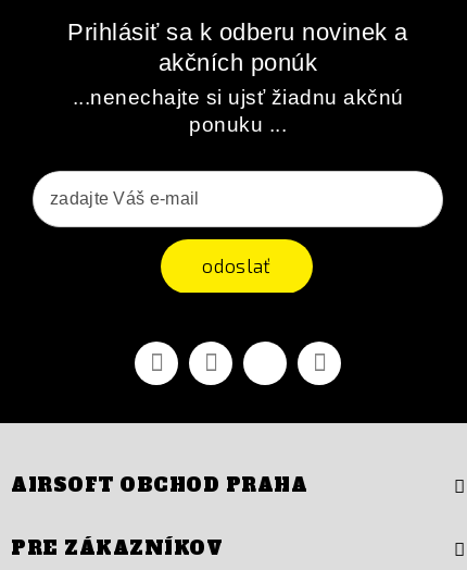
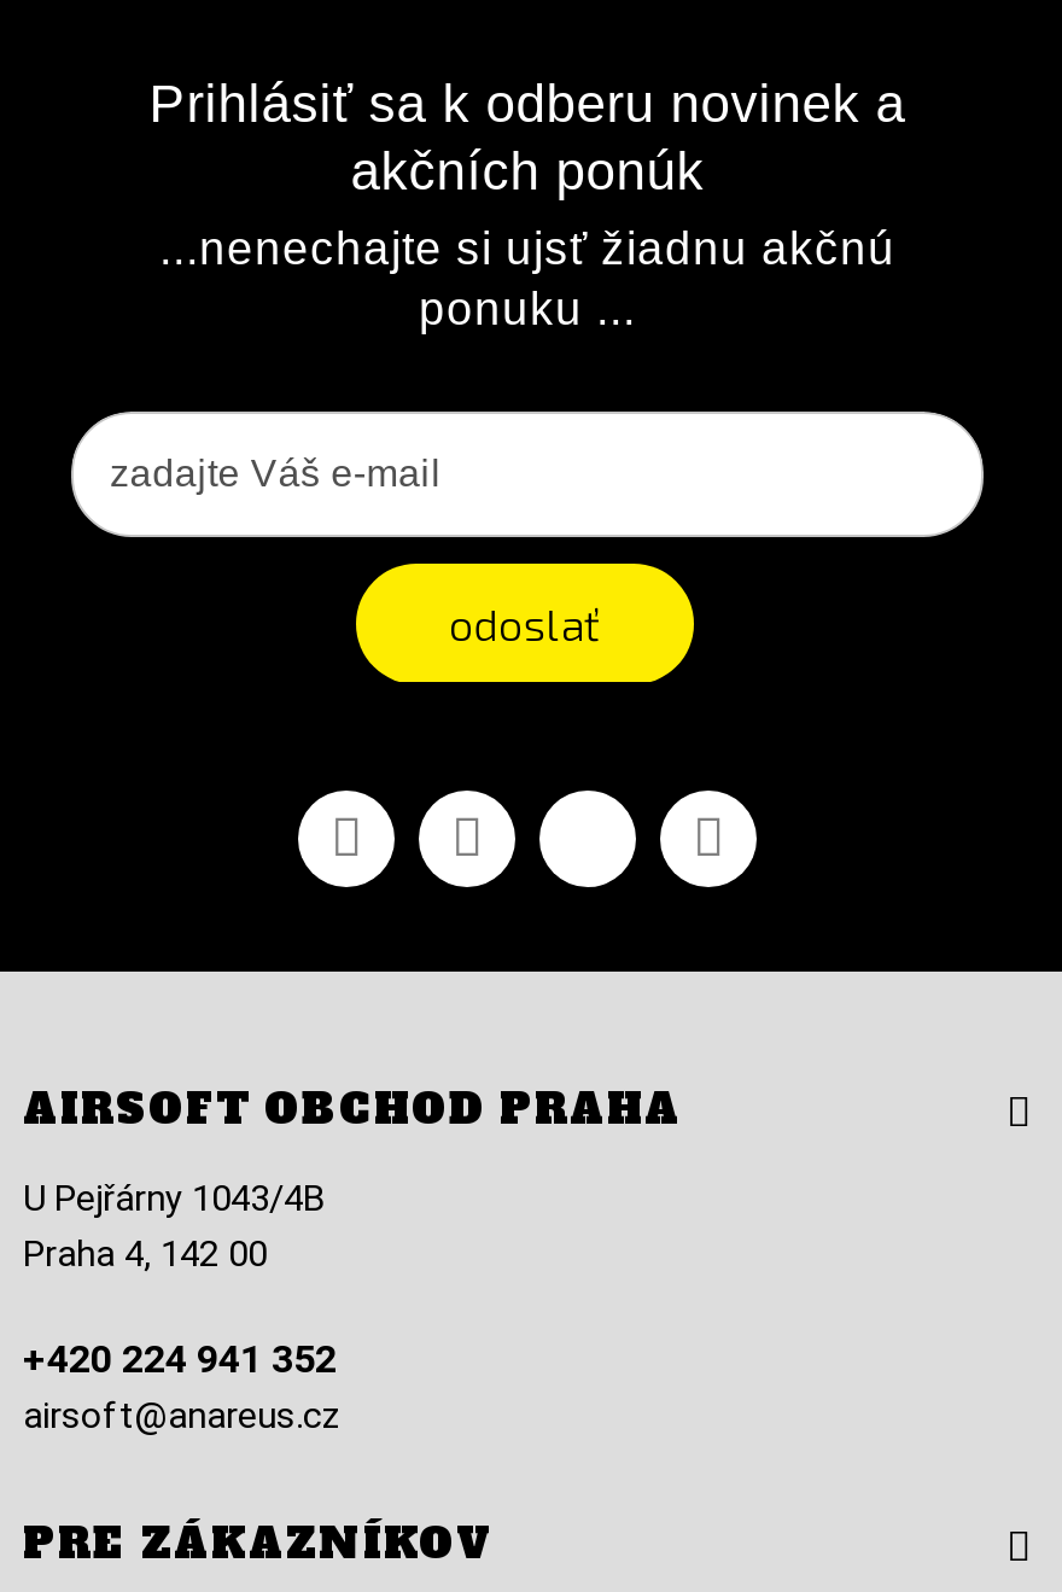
none -> [23,1177,342,1438] U Pejřárny 1043/4B | Praha 4, 142 00 | +420 224 941 352 | airsoft@anareus.cz

